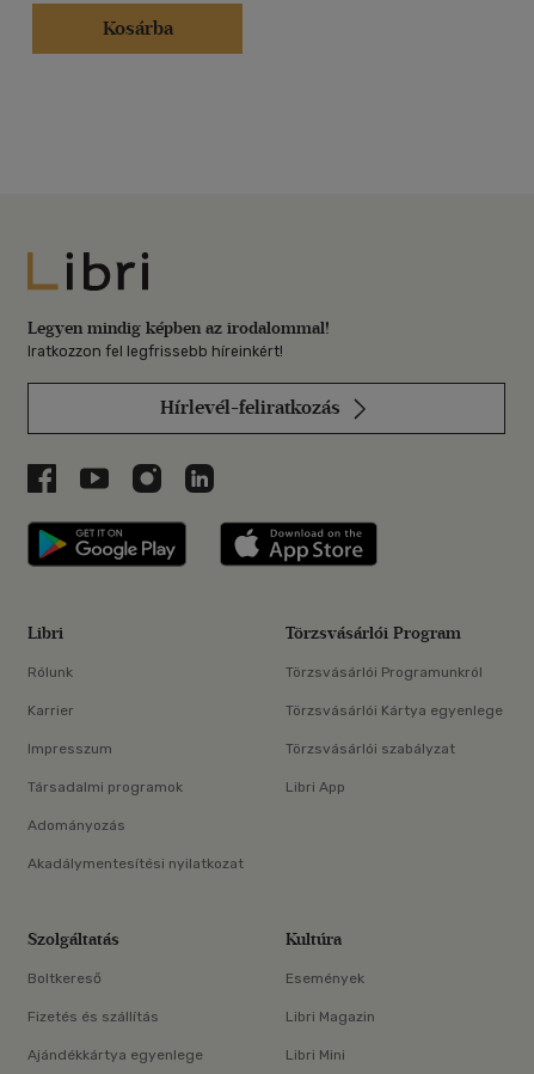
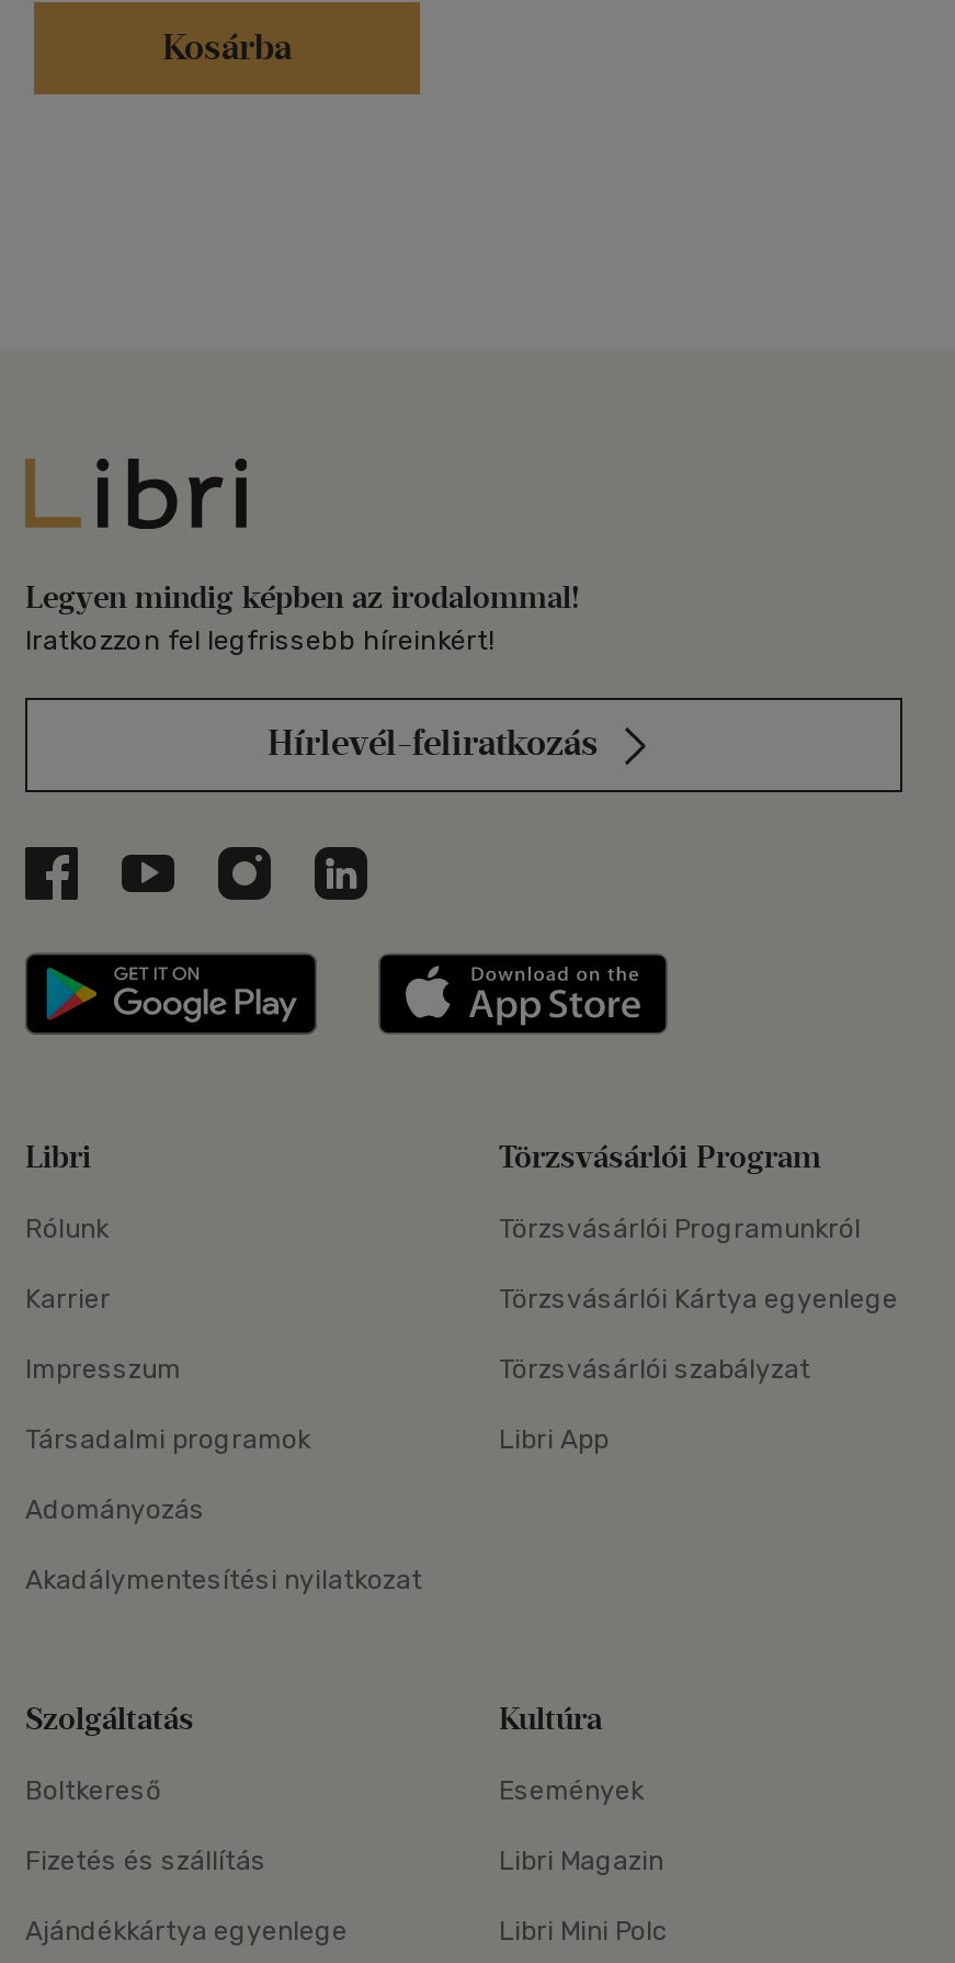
[286,1047,345,1063] Libri Mini -> [499,1916,668,1947] Libri Mini Polc

